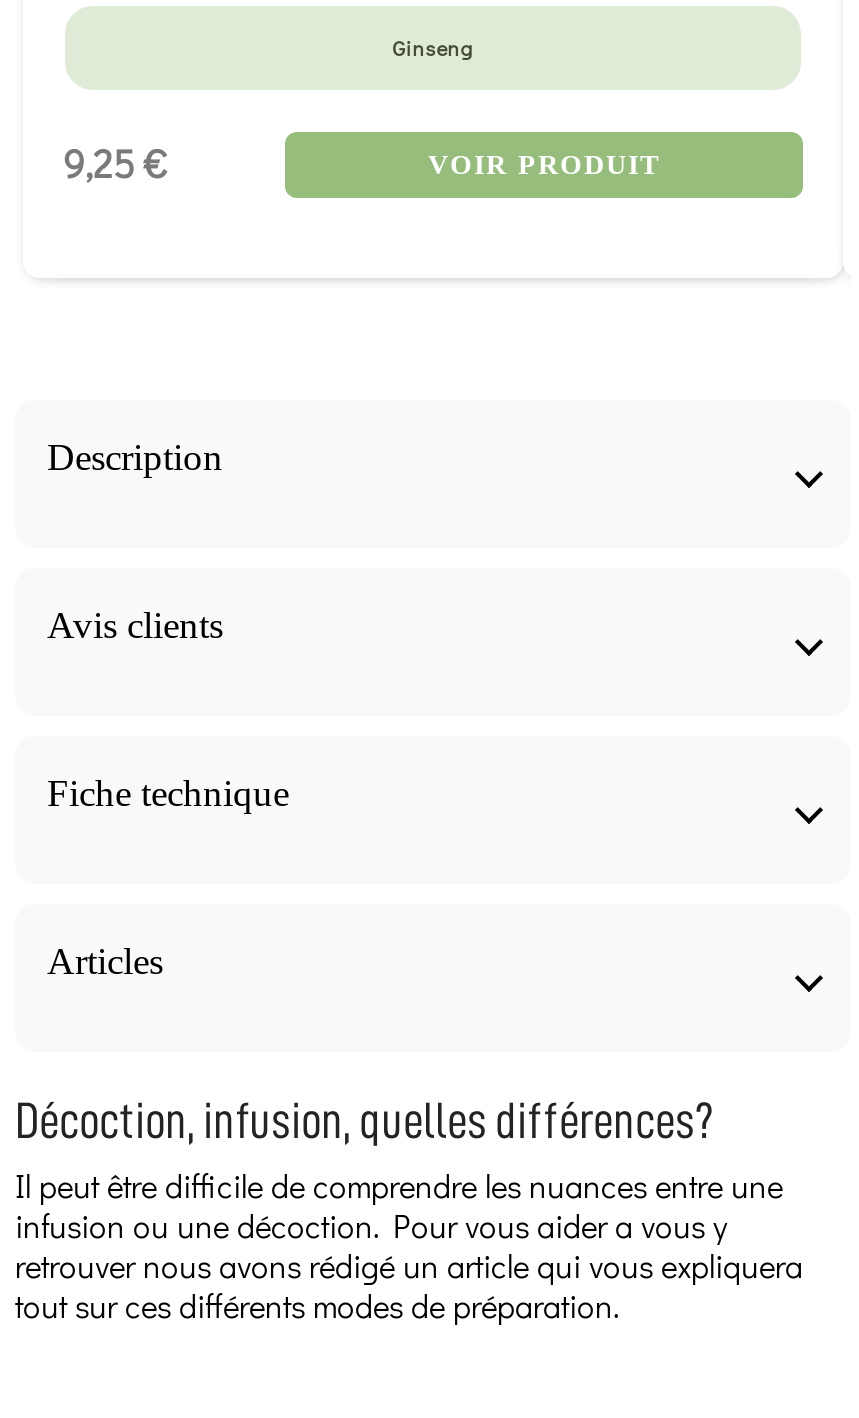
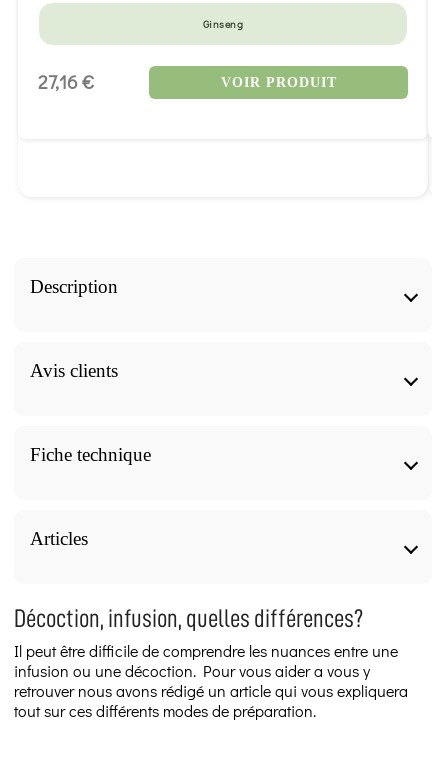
[63,138,167,188] 9,25 € -> [38,69,94,94] 27,16 €

